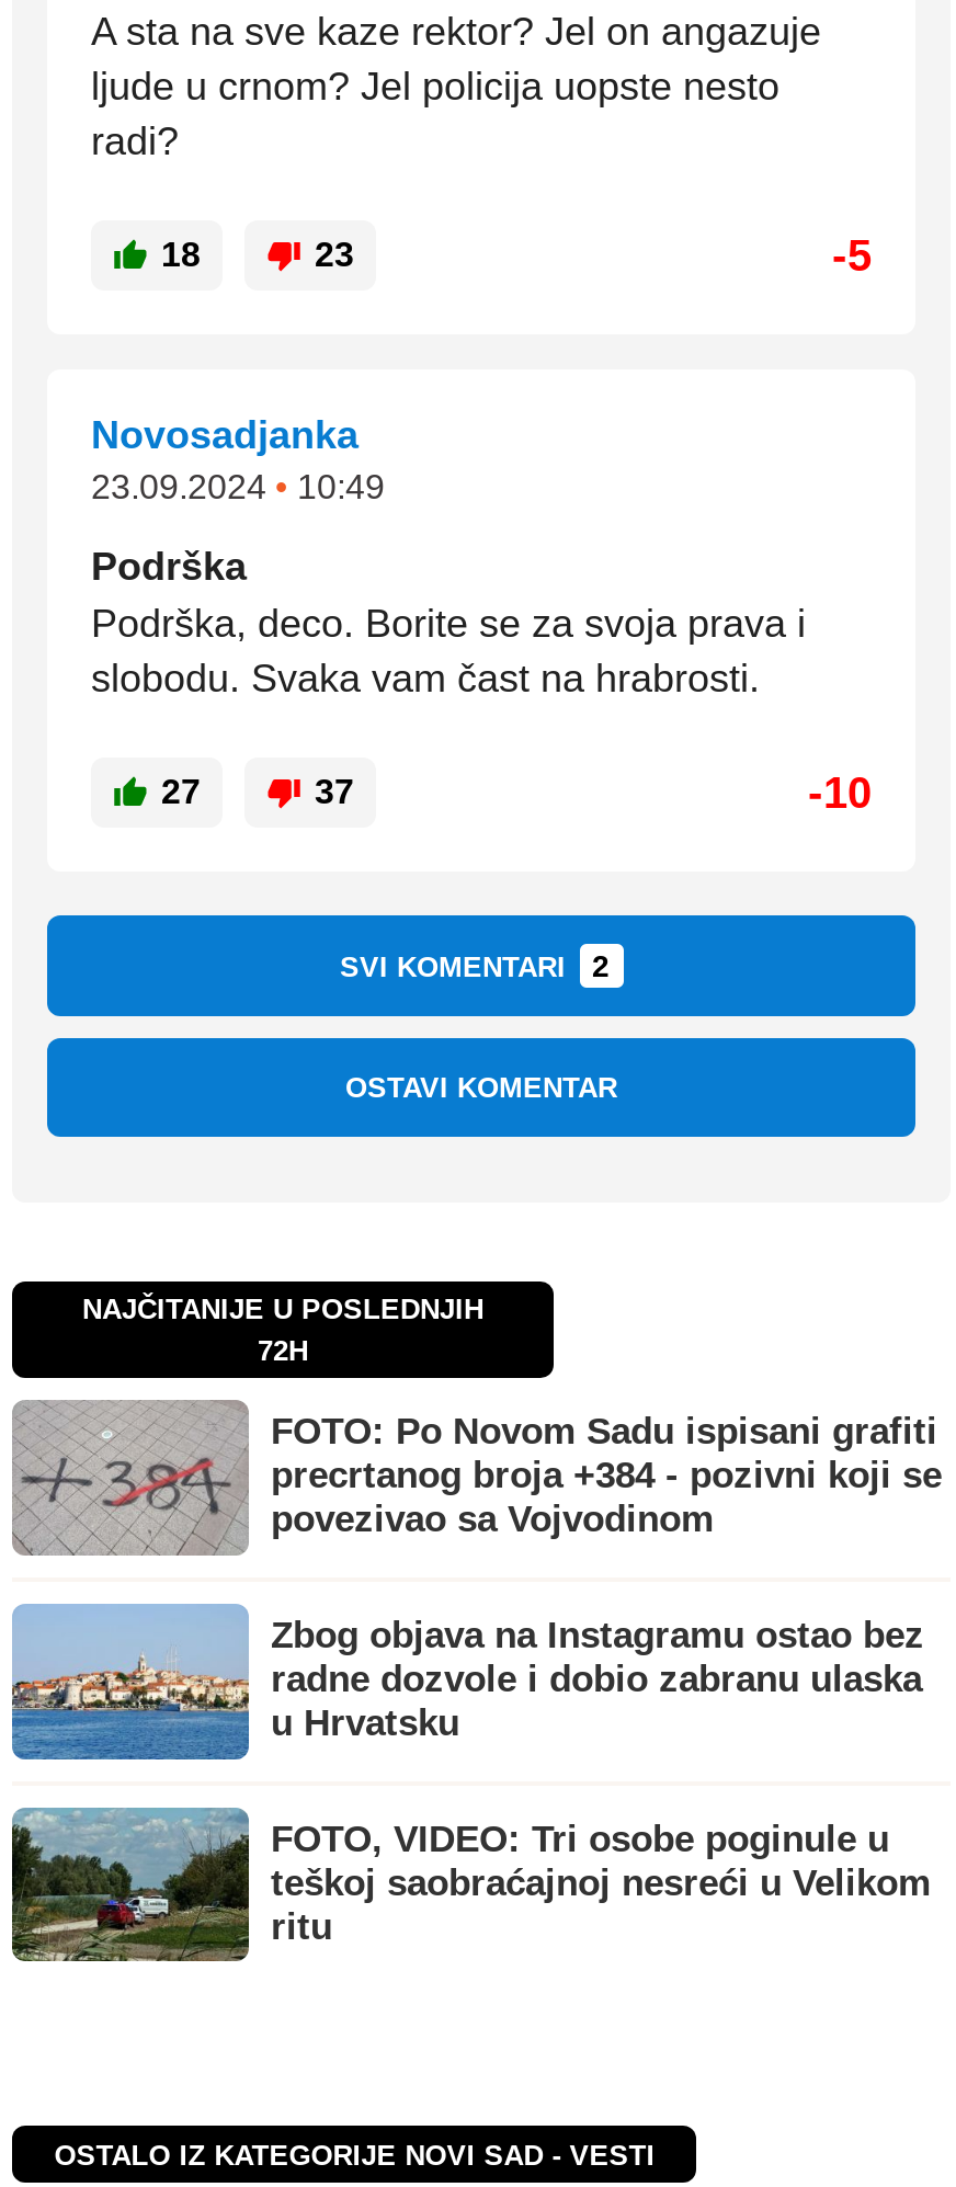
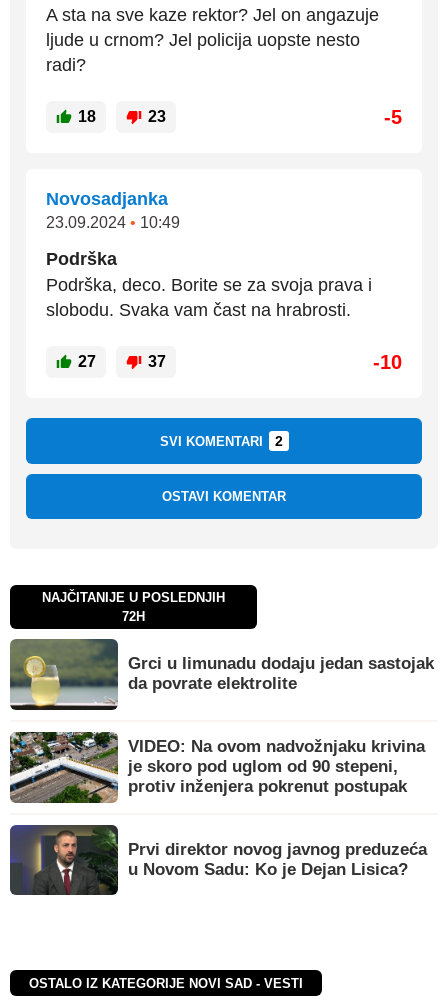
[14,1402,942,1553] [image] | FOTO: Po Novom Sadu ispisani grafiti | precrtanog broja +384 - pozivni koji se | povezivao sa Vojvodinom -> [10,639,434,710] [image] | Grci u limunadu dodaju jedan sastojak | da povrate elektrolite
[10,1604,924,1762] [image] | Zbog objava na Instagramu ostao bez | radne dozvole i dobio zabranu ulaska | u Hrvatsku -> [9,731,425,804] [image] | VIDEO: Na ovom nadvožnjaku krivina | je skoro pod uglom od 90 stepeni, | protiv inženjera pokrenut postupak
[10,1806,931,1961] [image] | FOTO, VIDEO: Tri osobe poginule u | teškoj saobraćajnoj nesreći u Velikom | ritu -> [9,824,427,895] [image] | Prvi direktor novog javnog preduzeća | u Novom Sadu: Ko je Dejan Lisica?

